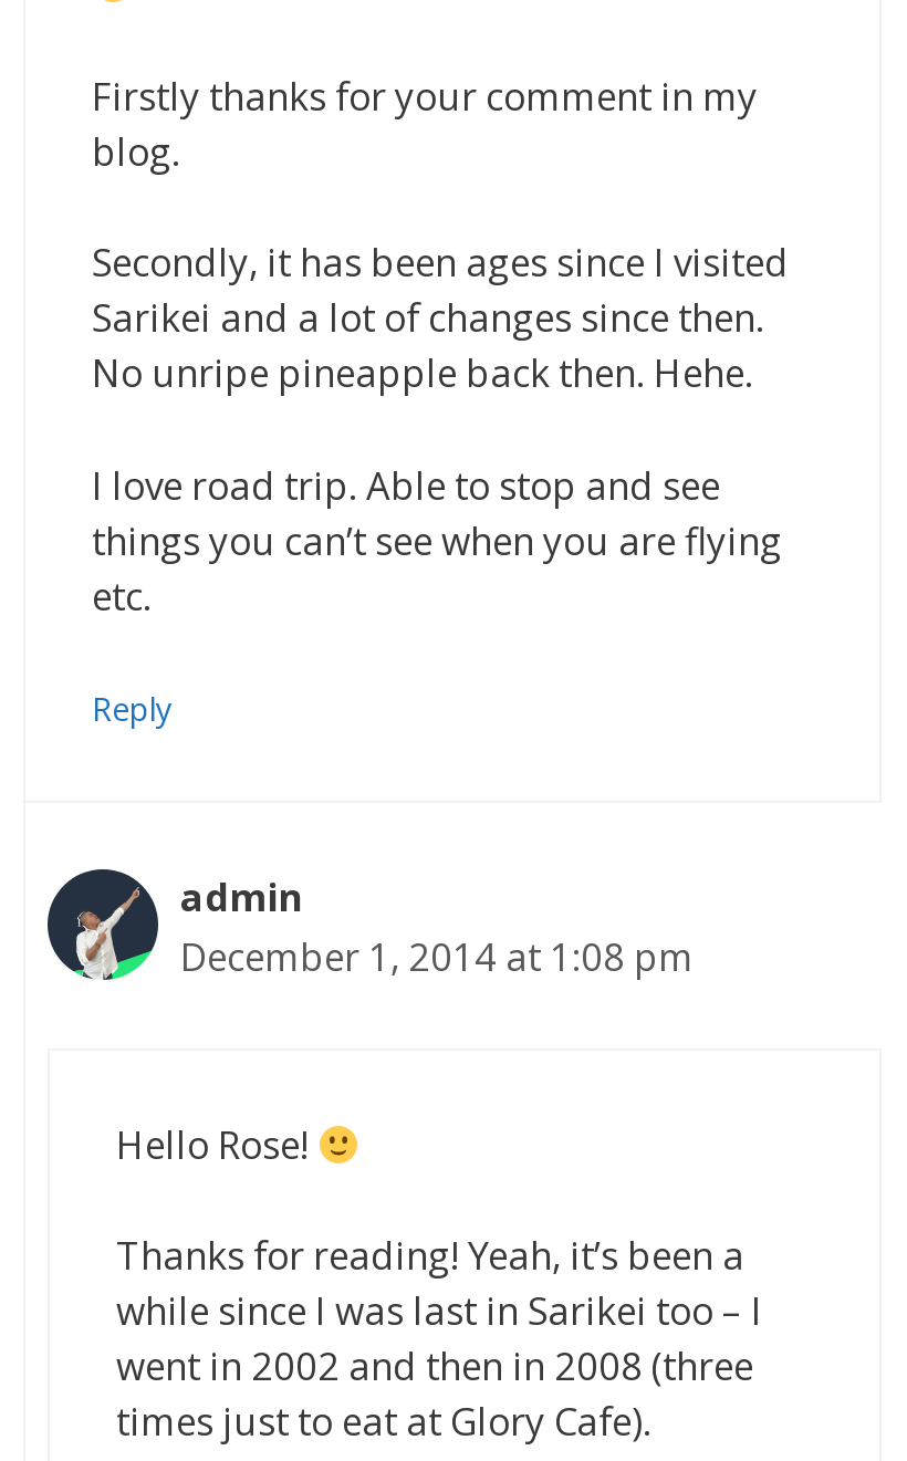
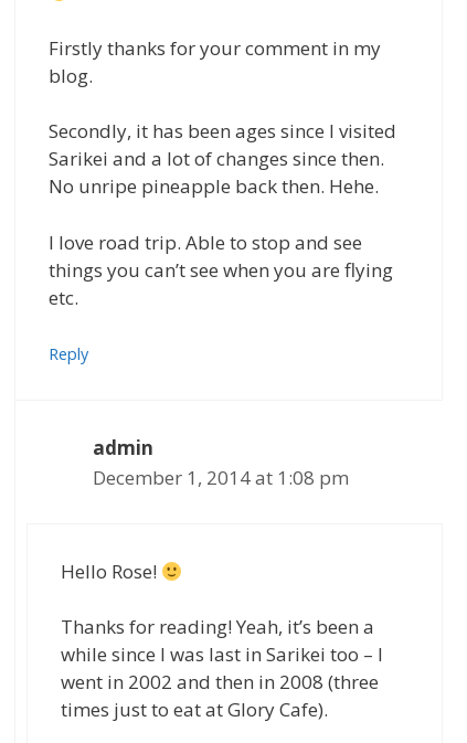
[45,867,160,982] [image] -> none

